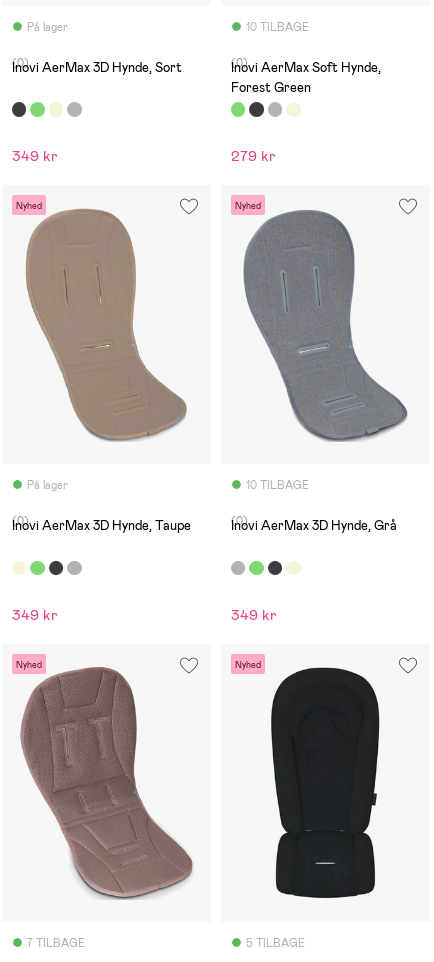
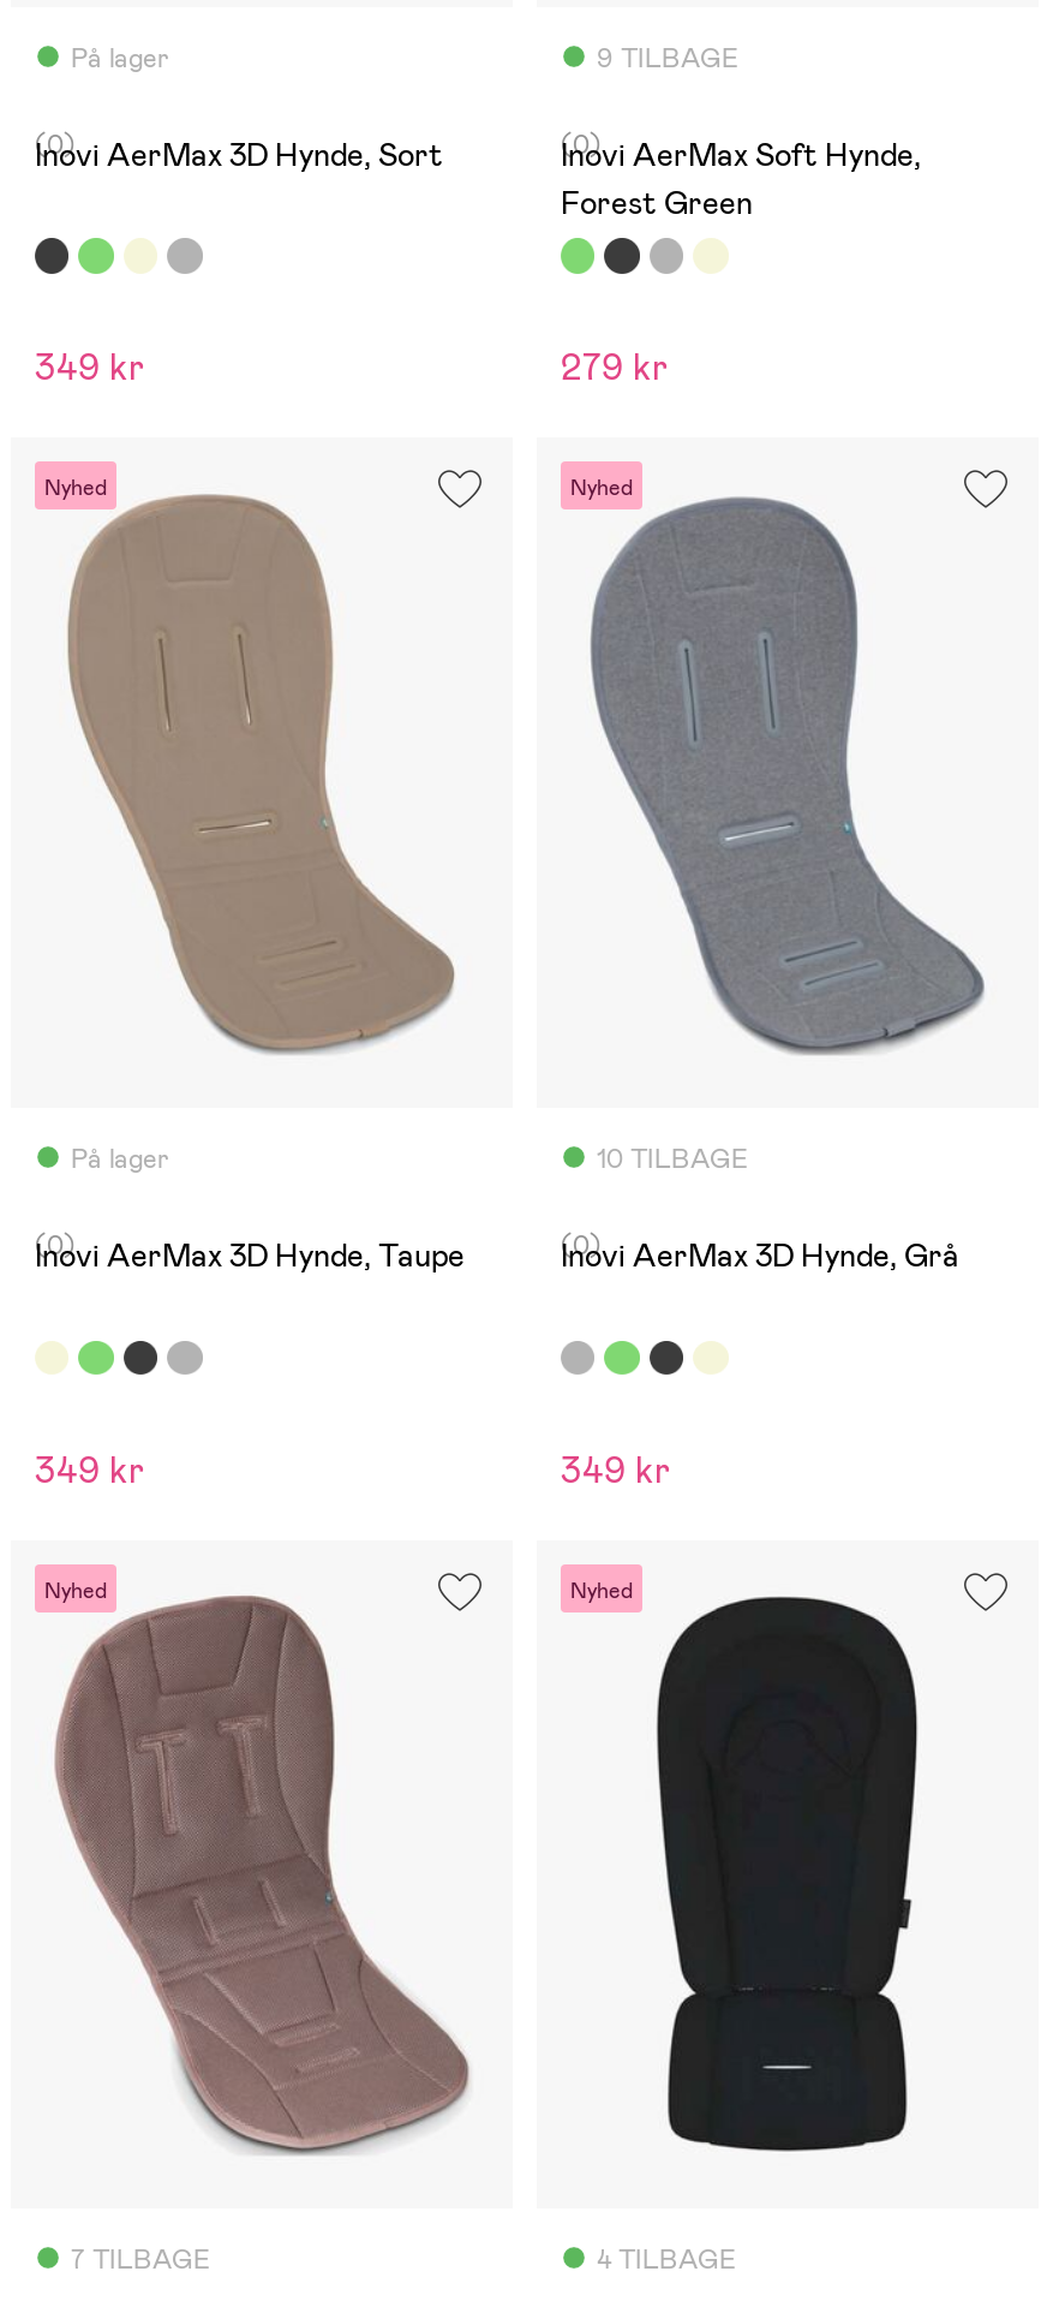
[246,20,309,34] 10 TILBAGE -> [597,40,738,74] 9 TILBAGE
[246,936,305,950] 5 TILBAGE -> [597,2243,736,2276] 4 TILBAGE

